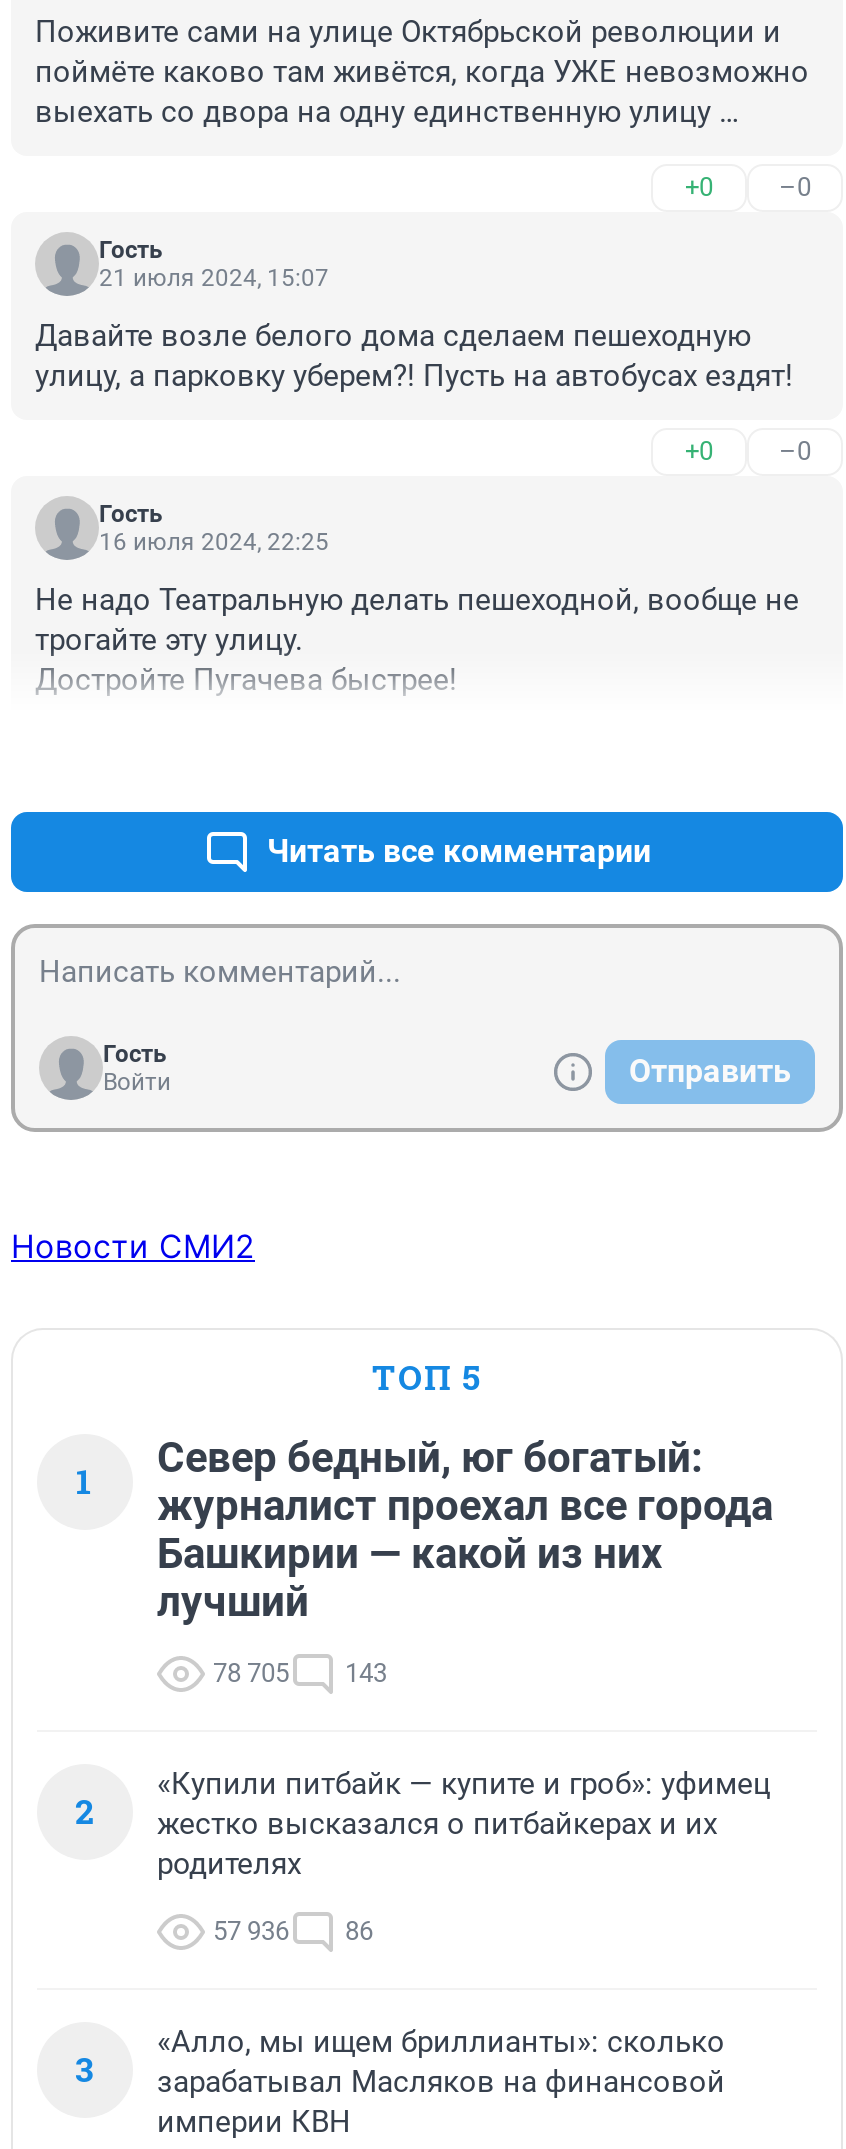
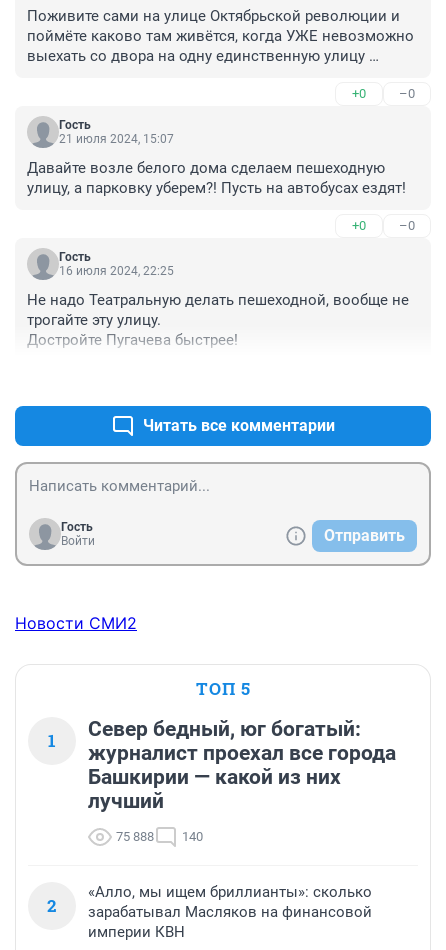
[213,1658,289,1688] 78 705 -> [116,829,154,844] 75 888
[345,1658,387,1688] 143 -> [182,829,203,844] 140
[75,1766,771,2092] «Купили питбайк — купите и гроб»: уфимец | жестко высказался о питбайкерах и их | родителях | 57 936 | 86 | 3 -> none

